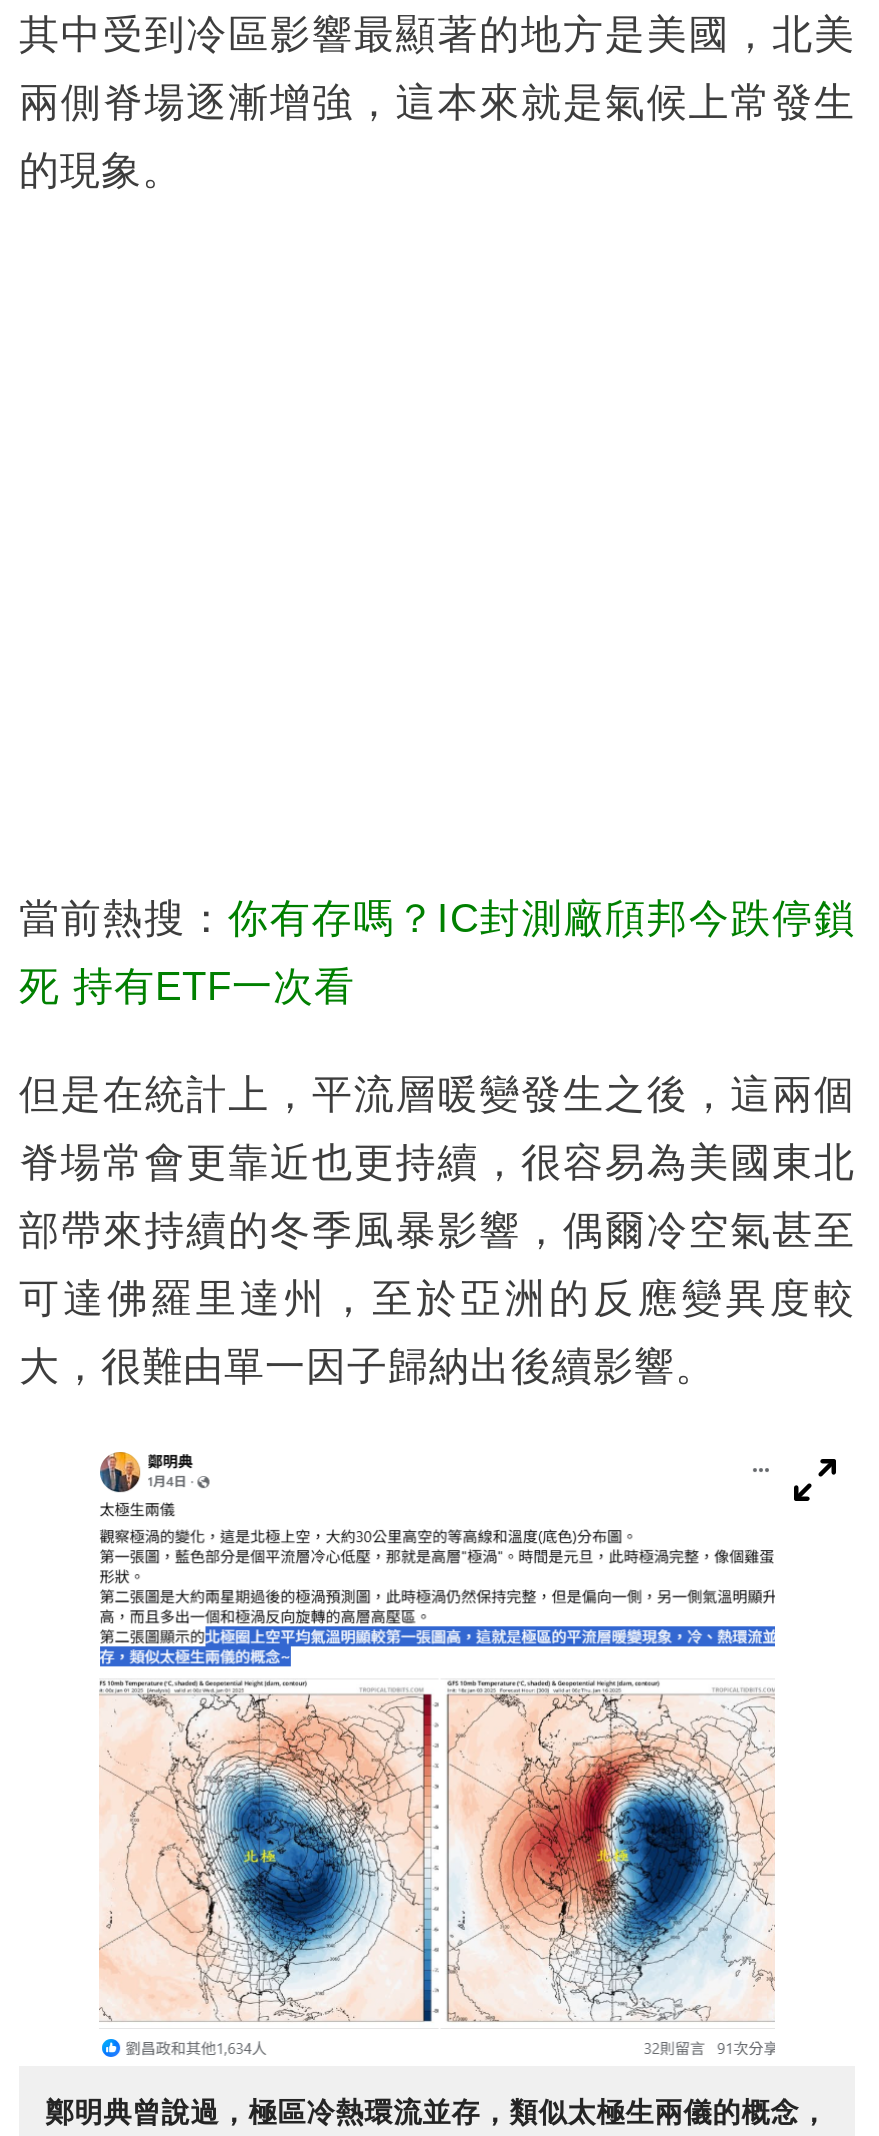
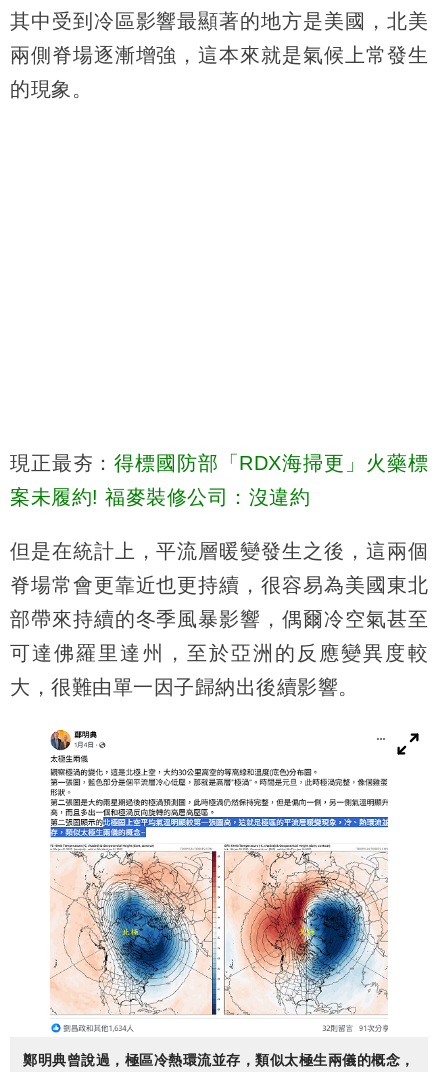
[19,895,855,939] 當前熱搜：你有存嗎？IC封測廠頎邦今跌停鎖 -> [10,452,428,474] 現正最夯：得標國防部「RDX海掃更」火藥標
[19,963,355,1007] 死 持有ETF一次看 -> [10,486,310,508] 案未履約! 福麥裝修公司：沒違約

